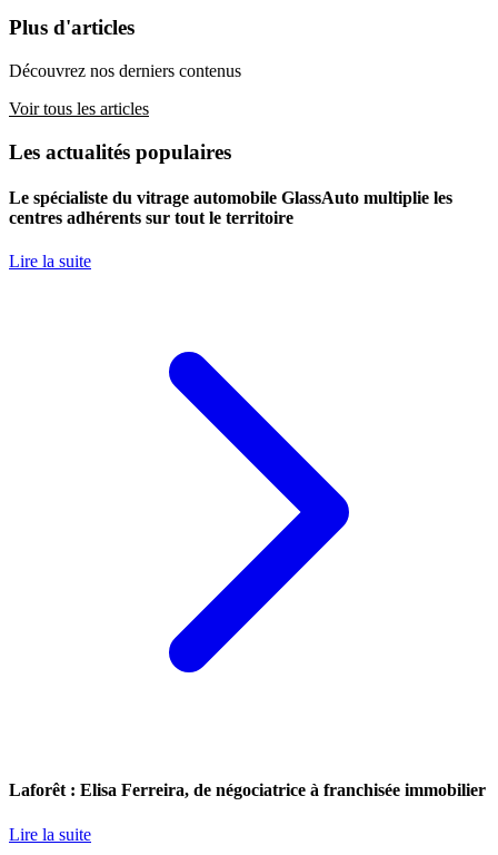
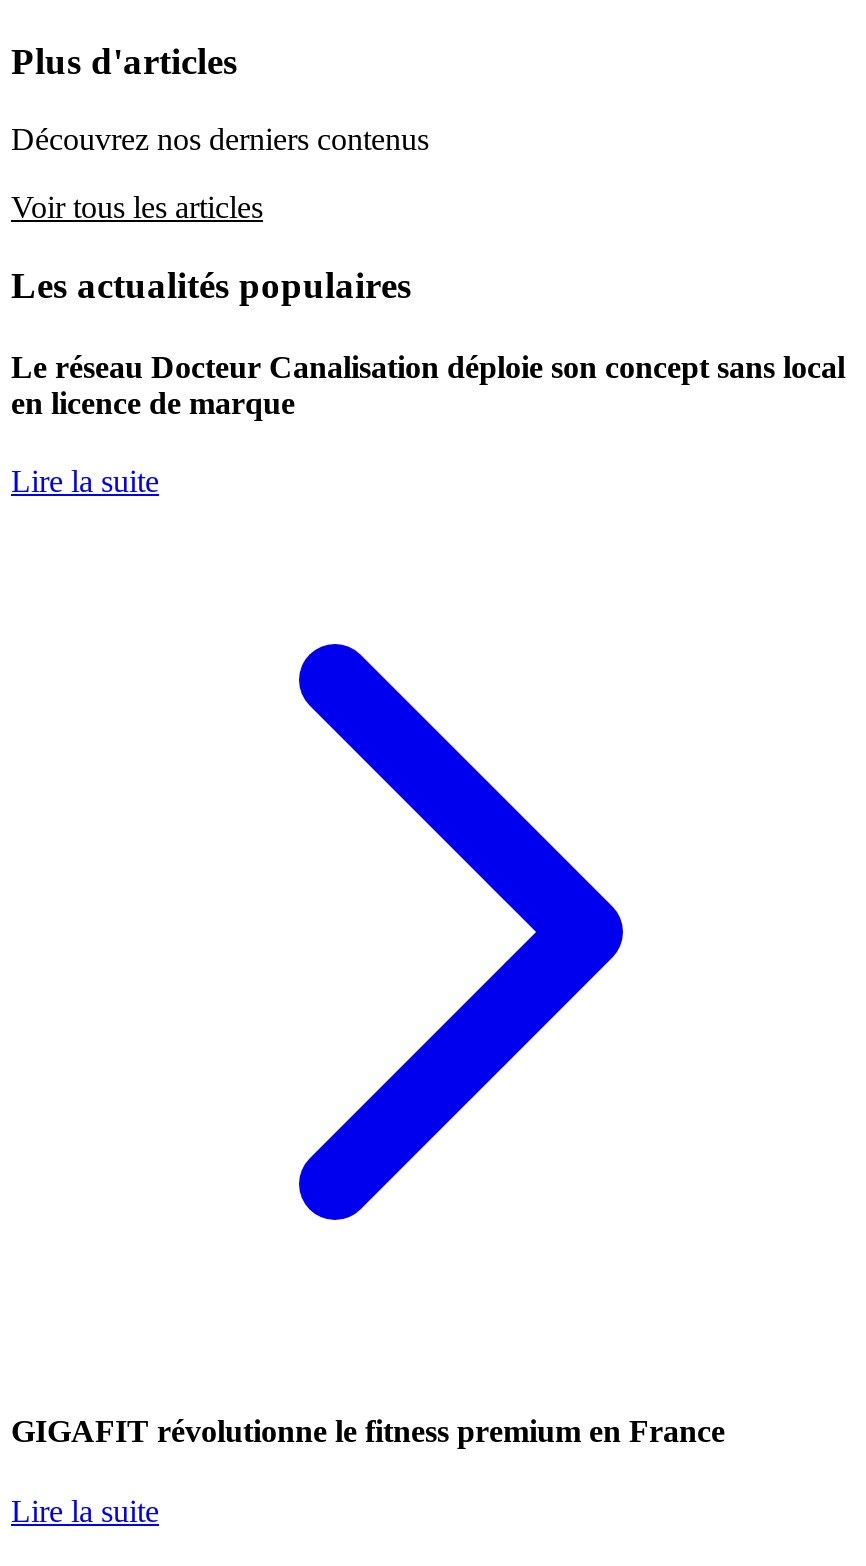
[9,188,452,227] Le spécialiste du vitrage automobile GlassAuto multiplie les | centres adhérents sur tout le territoire -> [11,350,845,420] Le réseau Docteur Canalisation déploie son concept sans local | en licence de marque
[9,781,486,800] Laforêt : Elisa Ferreira, de négociatrice à franchisée immobilier -> [11,1415,725,1449] GIGAFIT révolutionne le fitness premium en France

